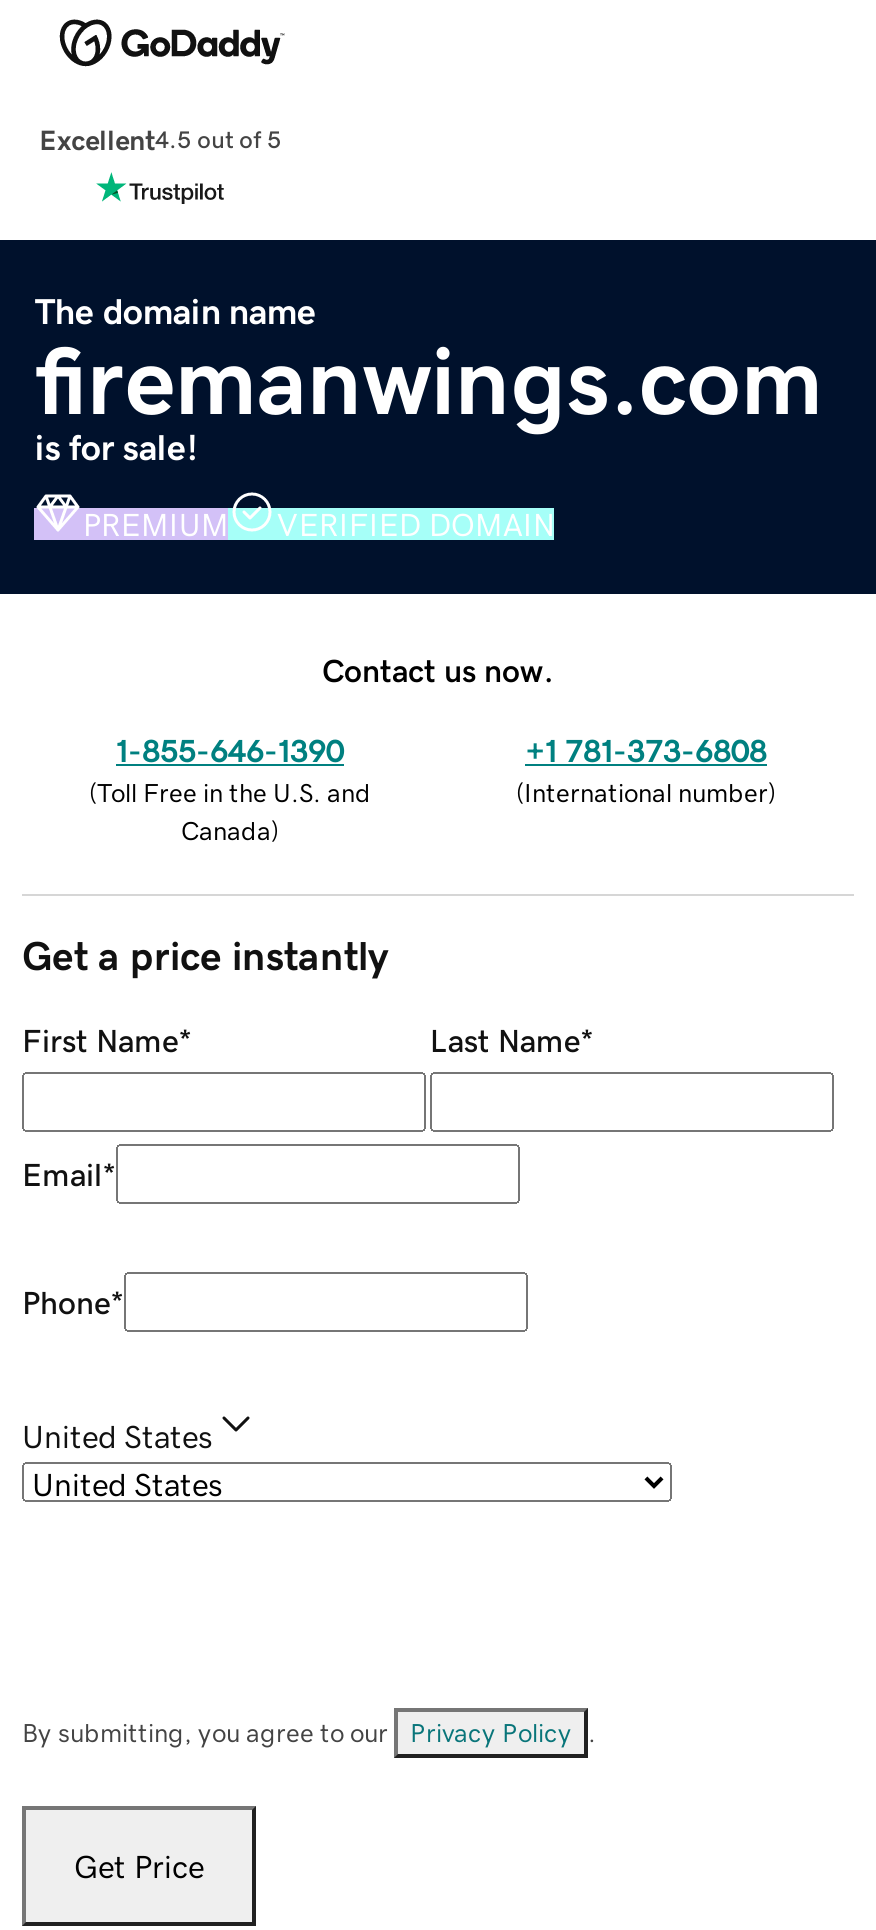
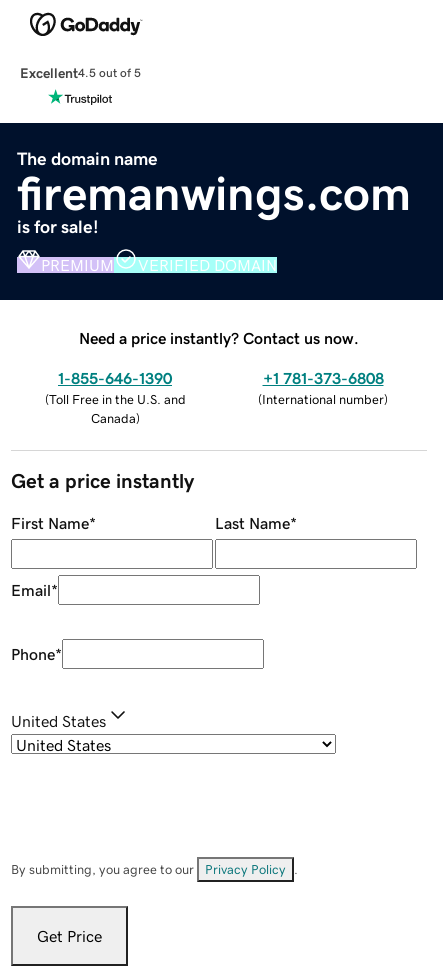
[322,653,554,685] Contact us now. -> [79,330,359,346] Need a price instantly? Contact us now.

